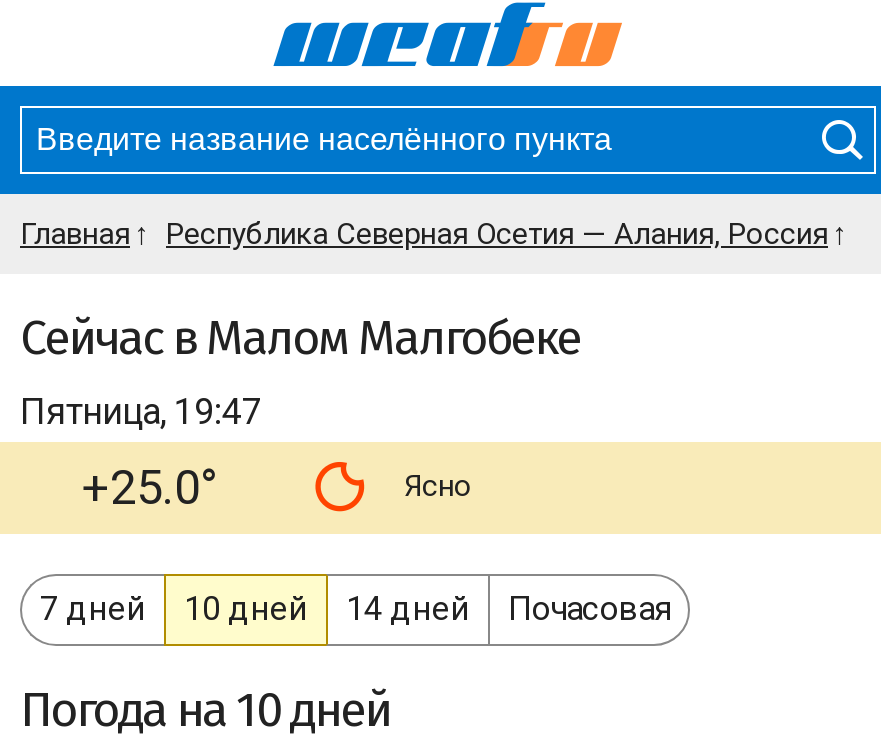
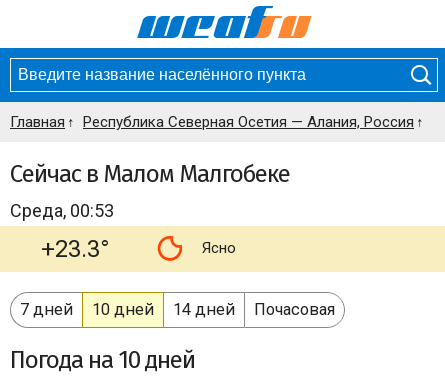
[20,390,262,432] Пятница, 19:47 -> [10,200,114,221] Среда, 00:53
[82,460,218,516] +25.0° -> [41,235,109,263] +23.3°

